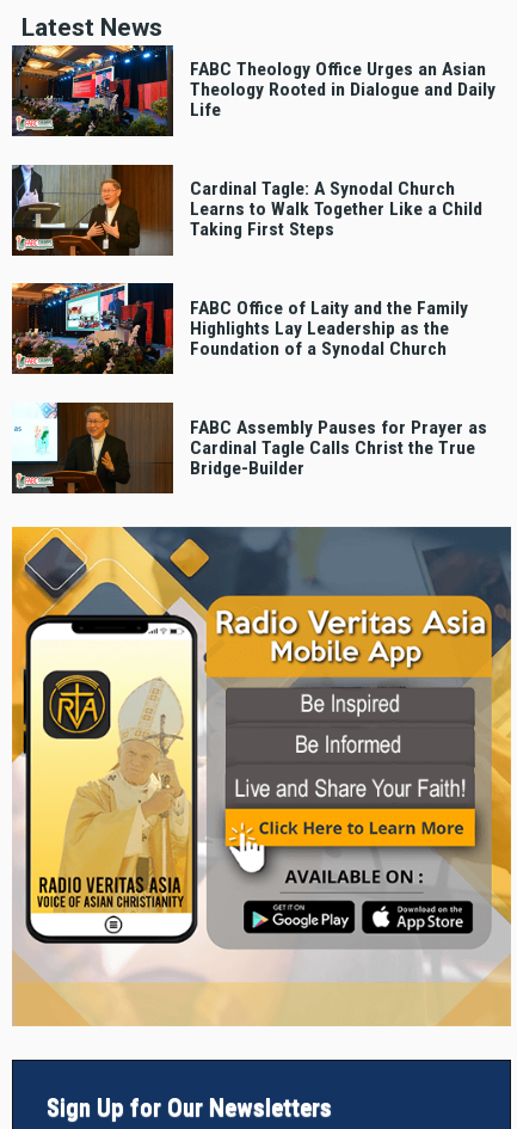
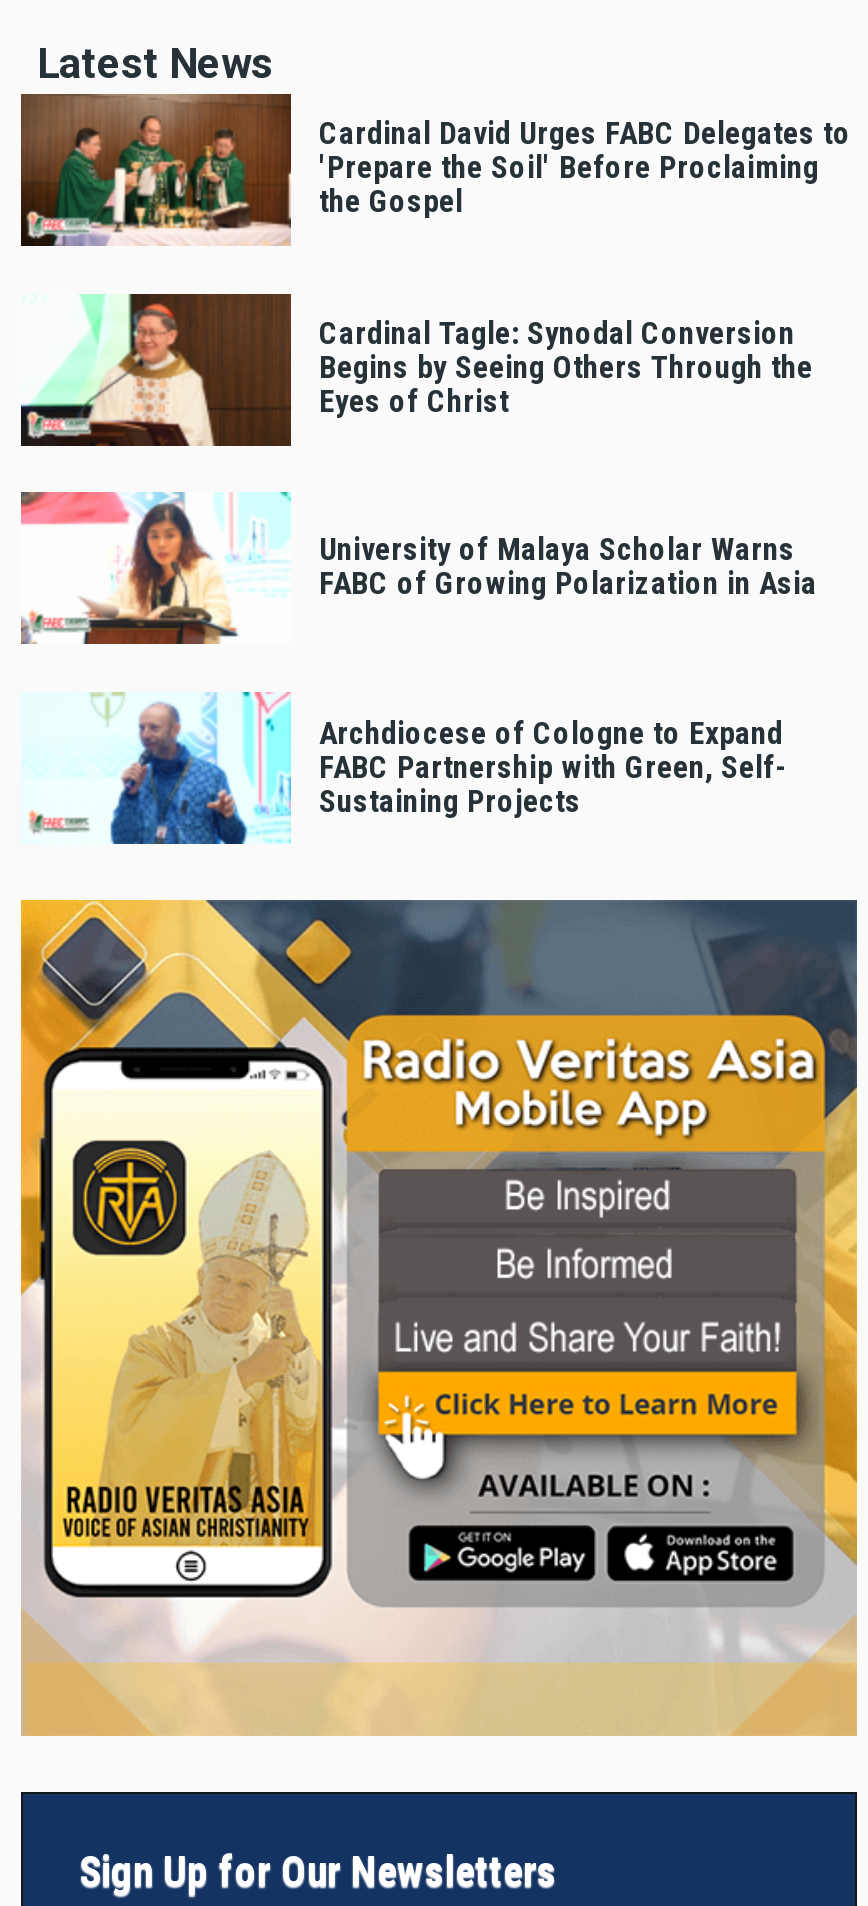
[12,44,496,137] [image] | FABC Theology Office Urges an Asian | Theology Rooted in Dialogue and Daily | Life -> [21,92,851,246] [image] | Cardinal David Urges FABC Delegates to | 'Prepare the Soil' Before Proclaiming | the Gospel
[11,164,482,257] [image] | Cardinal Tagle: A Synodal Church | Learns to Walk Together Like a Child | Taking First Steps -> [19,294,813,448] [image] | Cardinal Tagle: Synodal Conversion | Begins by Seeing Others Through the | Eyes of Christ
[11,282,468,375] [image] | FABC Office of Laity and the Family | Highlights Lay Leadership as the | Foundation of a Synodal Church -> [19,490,817,646] [image] | University of Malaya Scholar Warns | FABC of Growing Polarization in Asia
[11,401,487,495] [image] | FABC Assembly Pauses for Prayer as | Cardinal Tagle Calls Christ the True | Bridge-Builder -> [21,690,787,846] [image] | Archdiocese of Cologne to Expand | FABC Partnership with Green, Self- | Sustaining Projects

